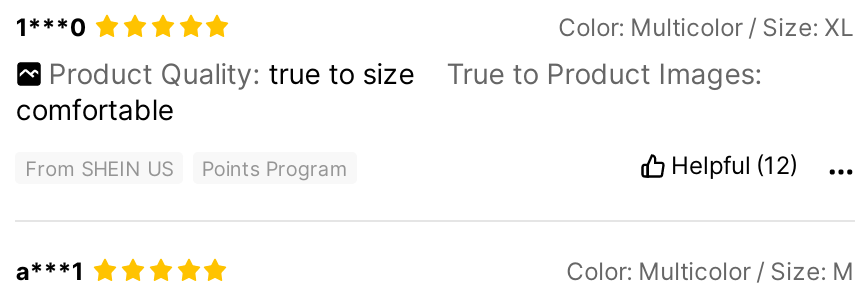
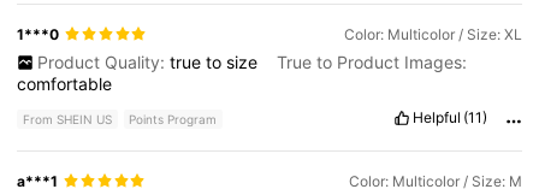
[671,150,798,180] Helpful (12) -> [413,108,488,126] Helpful (11)

